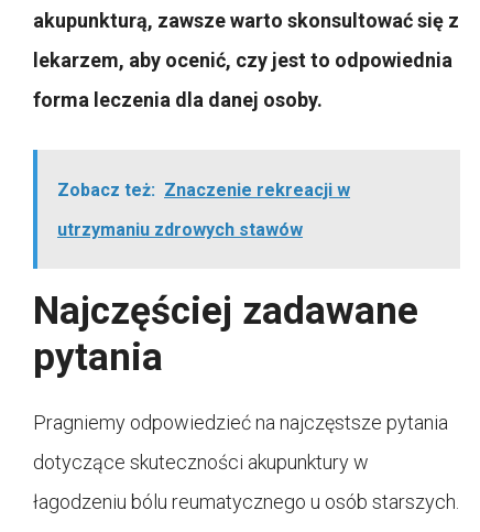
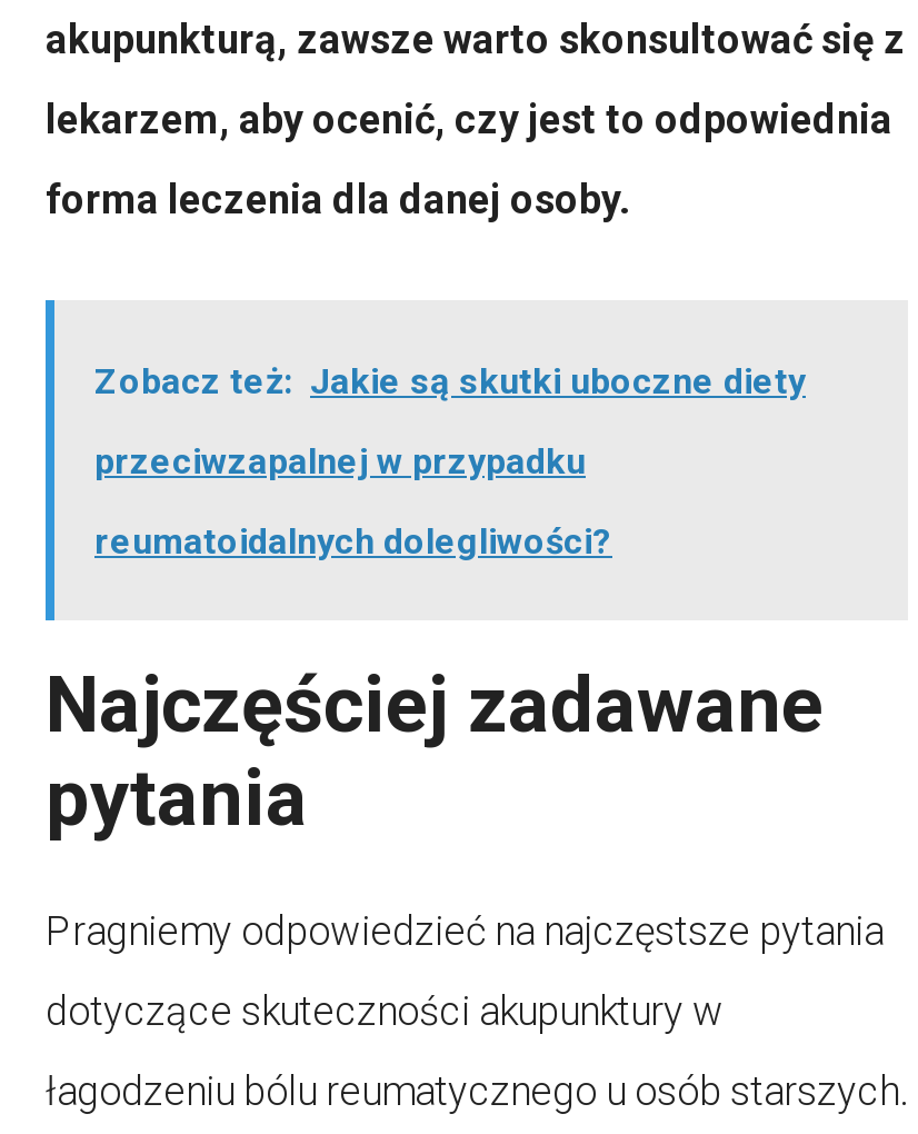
[57,179,350,240] Zobacz też: Znaczenie rekreacji w | utrzymaniu zdrowych stawów -> [94,359,806,562] Zobacz też: Jakie są skutki uboczne diety | przeciwzapalnej w przypadku | reumatoidalnych dolegliwości?

